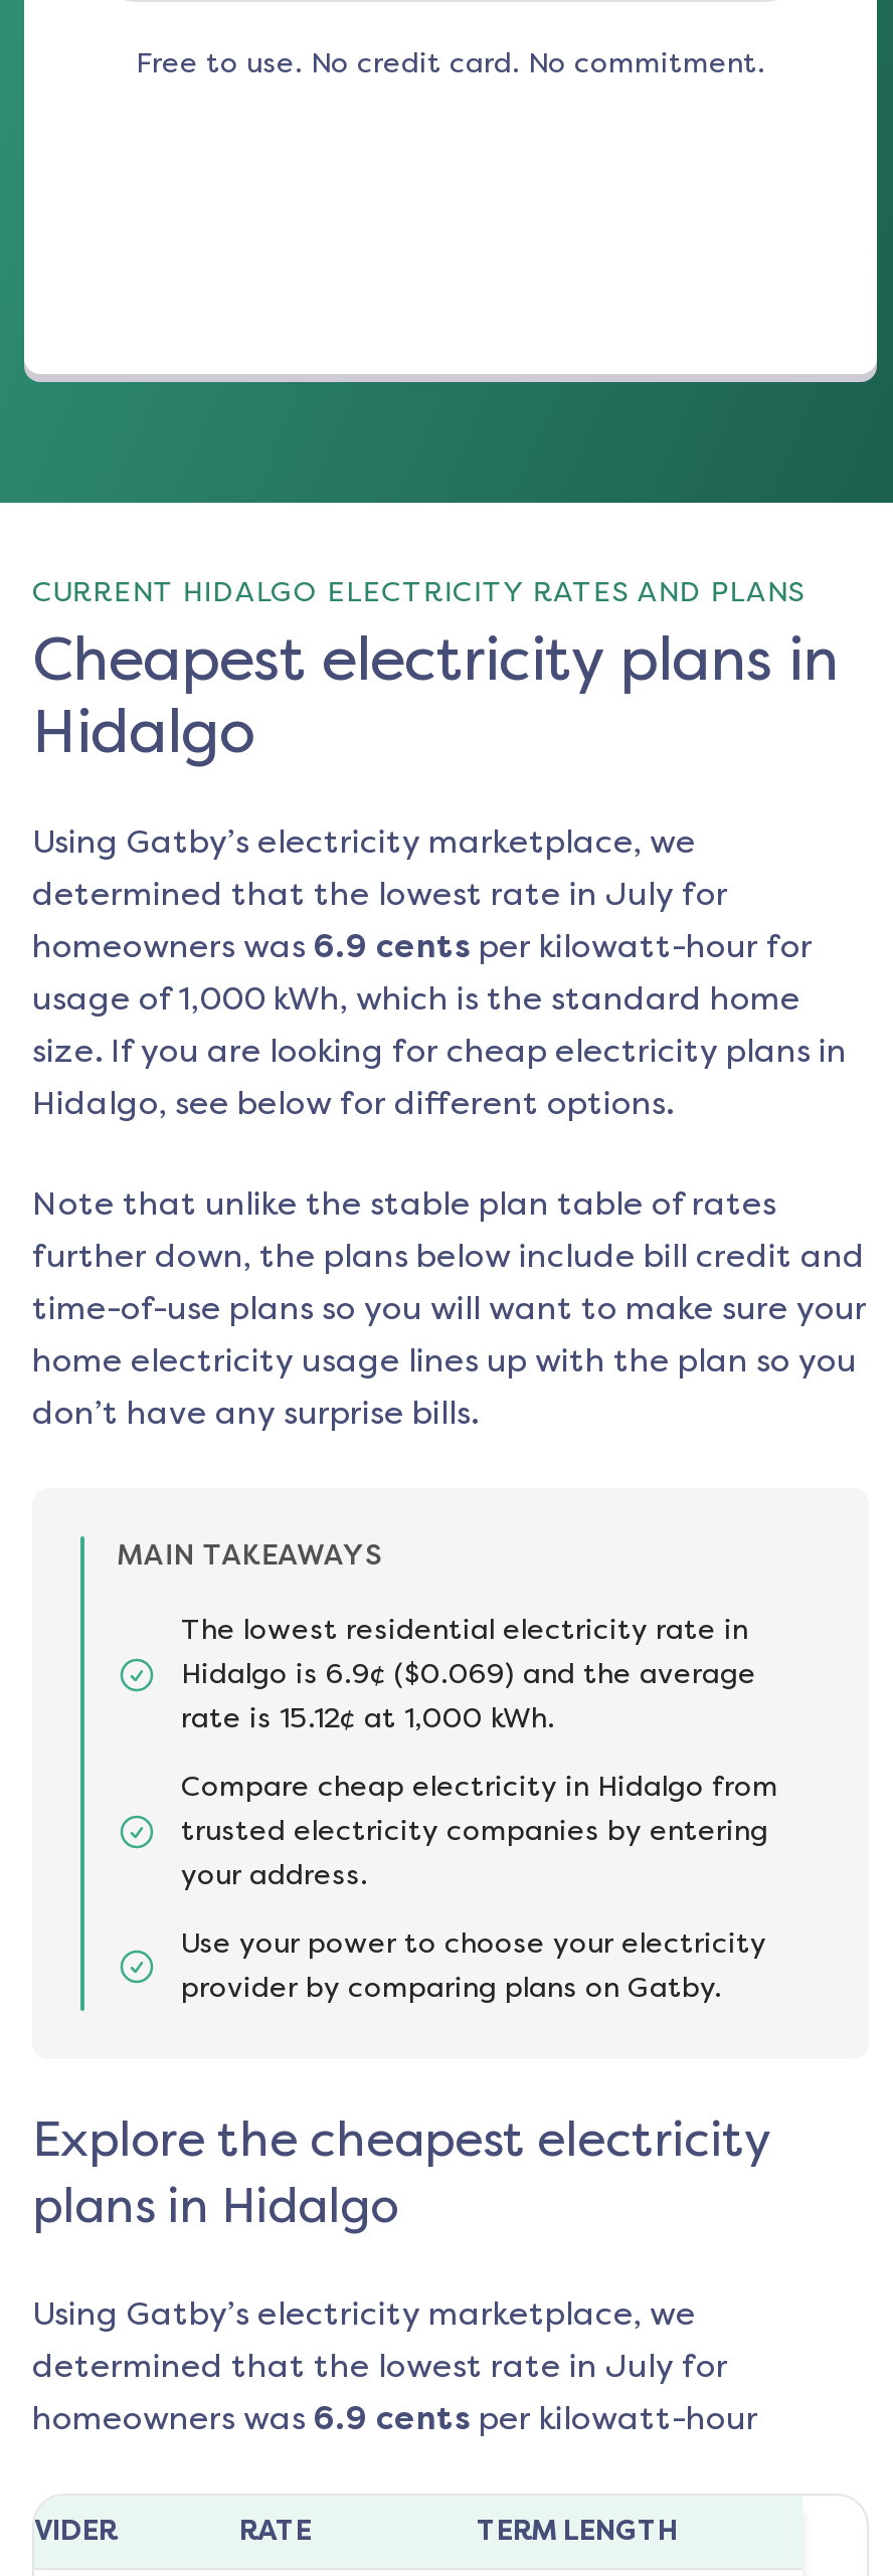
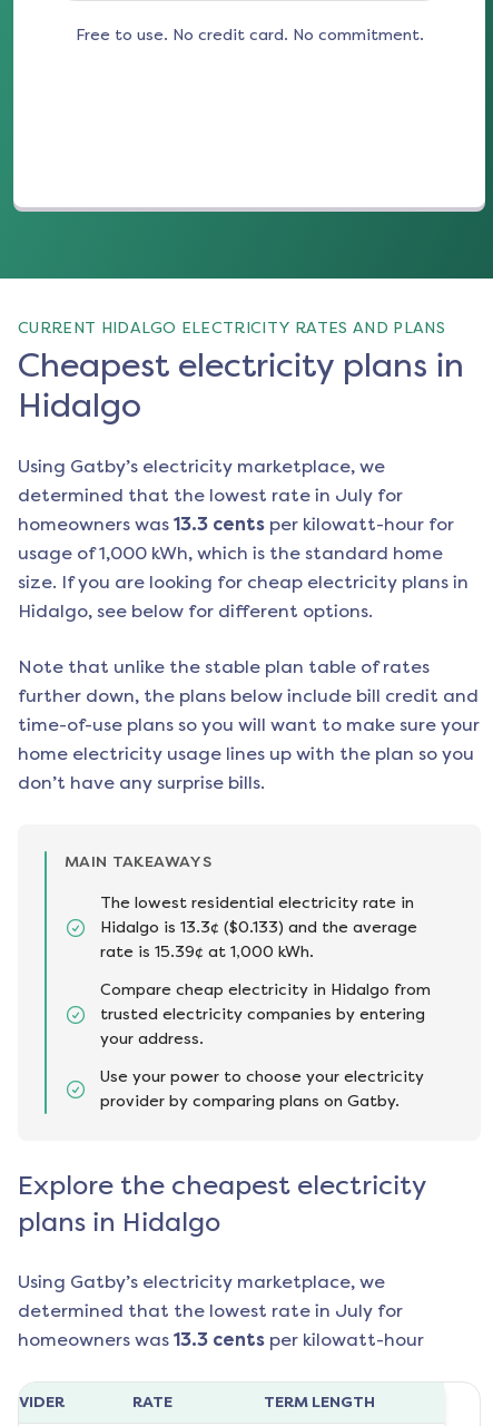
[32,927,813,965] homeowners was 6.9 cents per kilowatt-hour for -> [18,514,454,535] homeowners was 13.3 cents per kilowatt-hour for
[181,1657,756,1691] Hidalgo is 6.9¢ ($0.069) and the average -> [100,918,417,937] Hidalgo is 13.3¢ ($0.133) and the average
[181,1701,555,1735] rate is 15.12¢ at 1,000 kWh. -> [100,942,314,961] rate is 15.39¢ at 1,000 kWh.
[32,2399,758,2437] homeowners was 6.9 cents per kilowatt-hour -> [18,1329,424,1350] homeowners was 13.3 cents per kilowatt-hour

